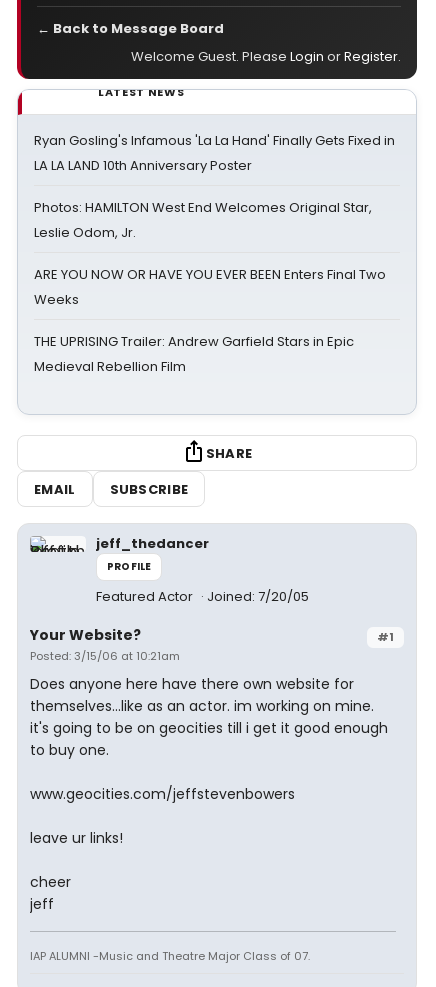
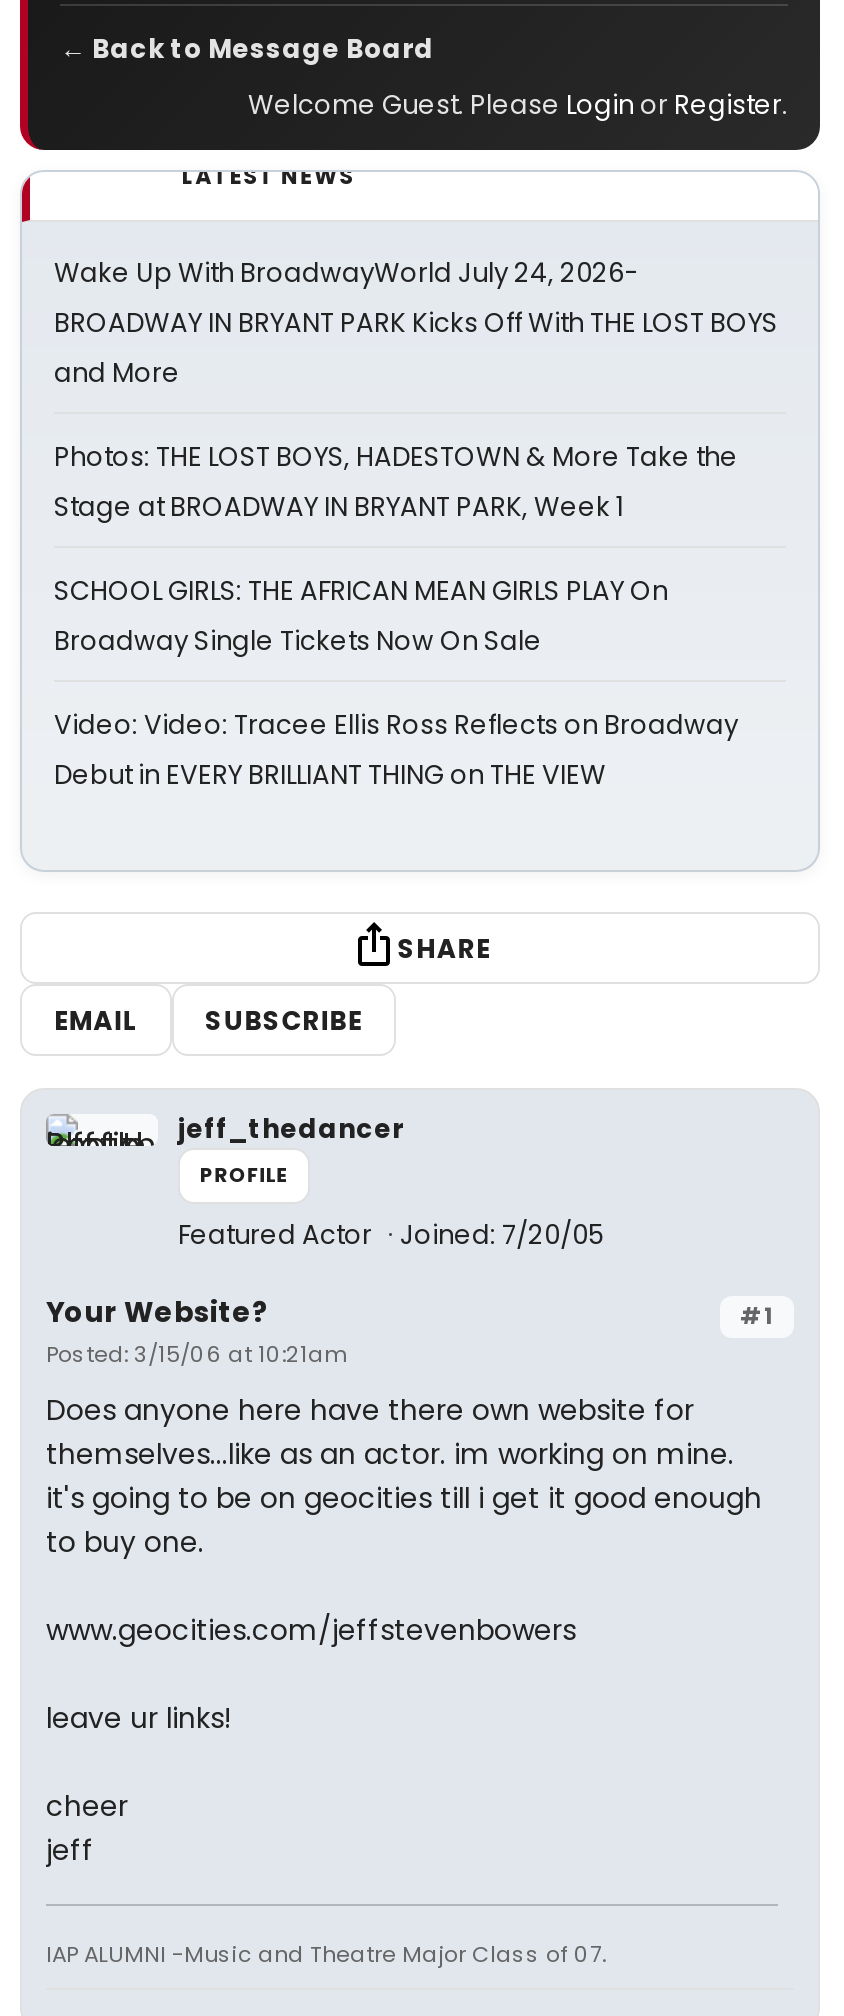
[34,131,395,175] Ryan Gosling's Infamous 'La La Hand' Finally Gets Fixed in | LA LA LAND 10th Anniversary Poster -> [54,254,778,392] Wake Up With BroadwayWorld July 24, 2026- | BROADWAY IN BRYANT PARK Kicks Off With THE LOST BOYS | and More
[34,198,372,242] Photos: HAMILTON West End Welcomes Original Star, | Leslie Odom, Jr. -> [54,438,738,526] Photos: THE LOST BOYS, HADESTOWN & More Take the | Stage at BROADWAY IN BRYANT PARK, Week 1
[34,265,386,309] ARE YOU NOW OR HAVE YOU EVER BEEN Enters Final Two | Weeks -> [54,572,668,660] SCHOOL GIRLS: THE AFRICAN MEAN GIRLS PLAY On | Broadway Single Tickets Now On Sale
[34,332,354,376] THE UPRISING Trailer: Andrew Garfield Stars in Epic | Medieval Rebellion Film -> [54,706,738,794] Video: Video: Tracee Ellis Ross Reflects on Broadway | Debut in EVERY BRILLIANT THING on THE VIEW

